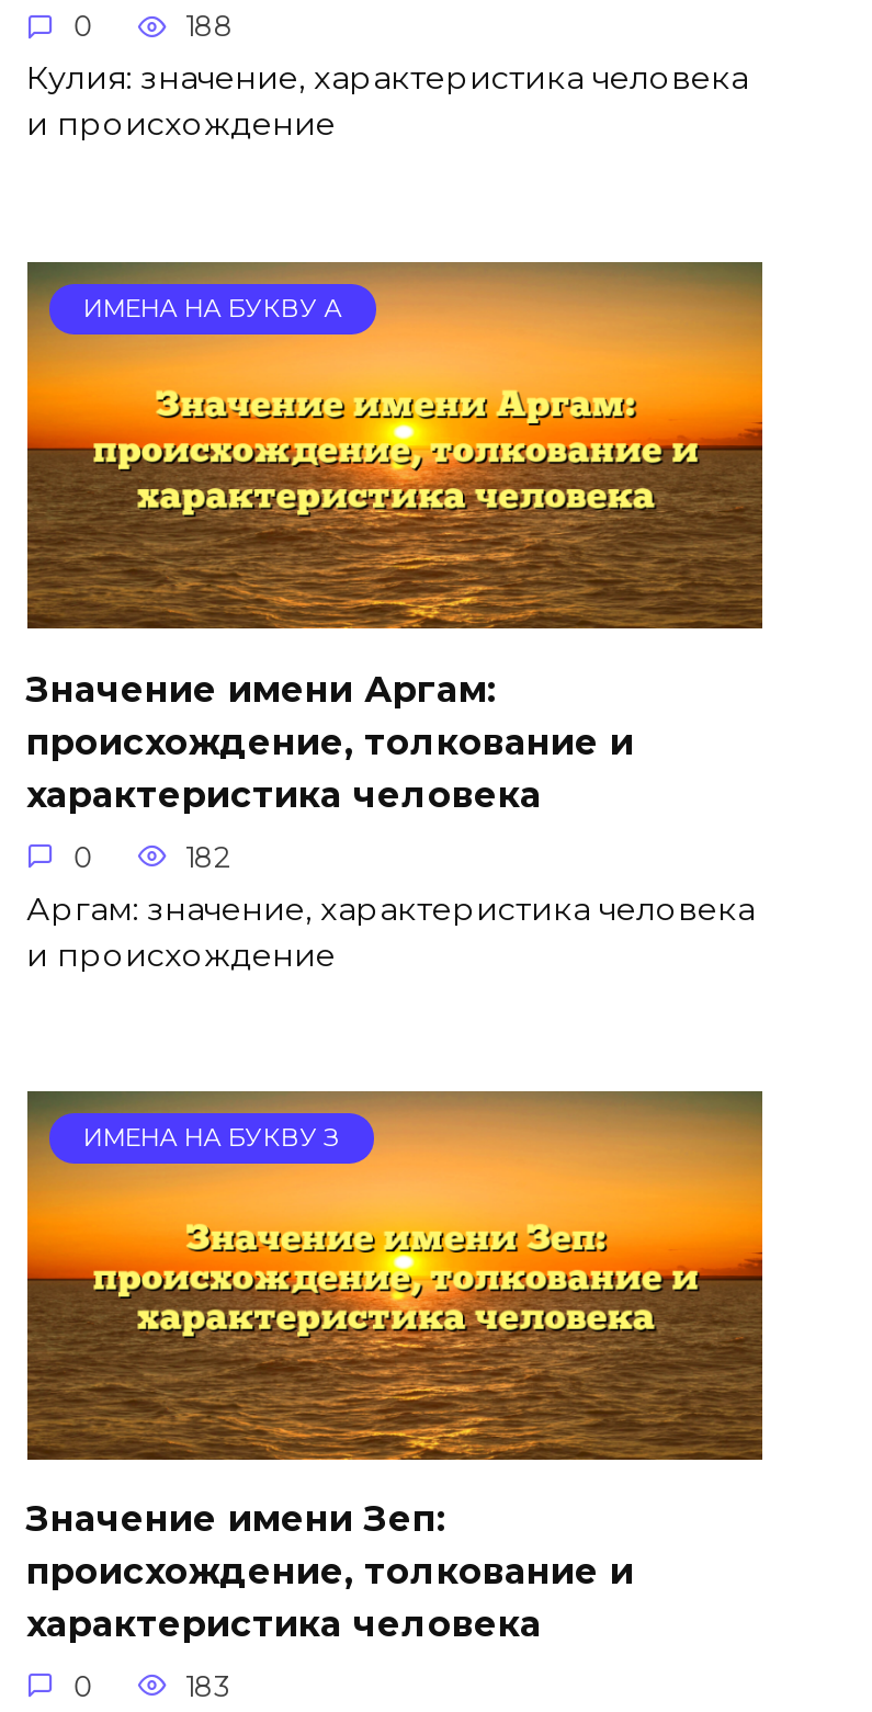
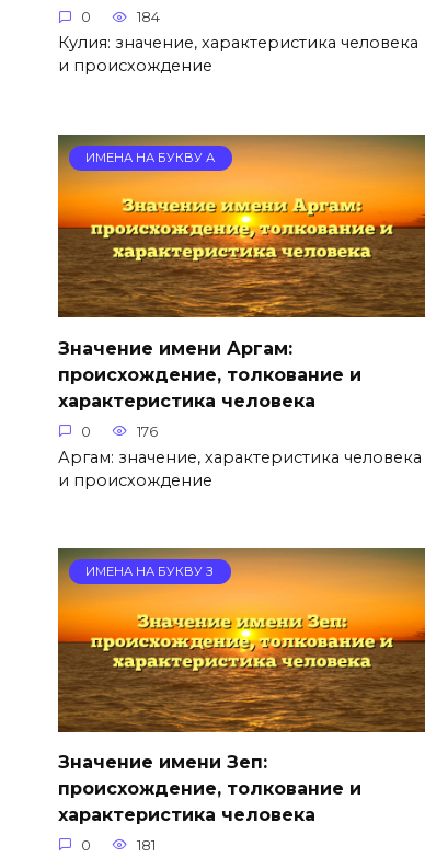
[185,11,234,44] 188 -> [137,9,160,26] 184
[185,841,229,873] 182 -> [137,423,158,440] 176
[185,1670,231,1703] 183 -> [137,837,156,854] 181

